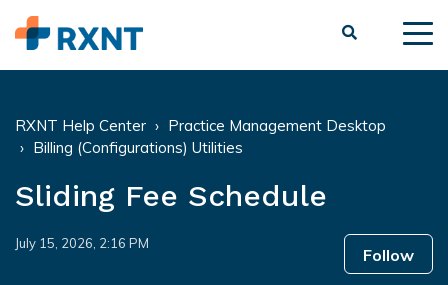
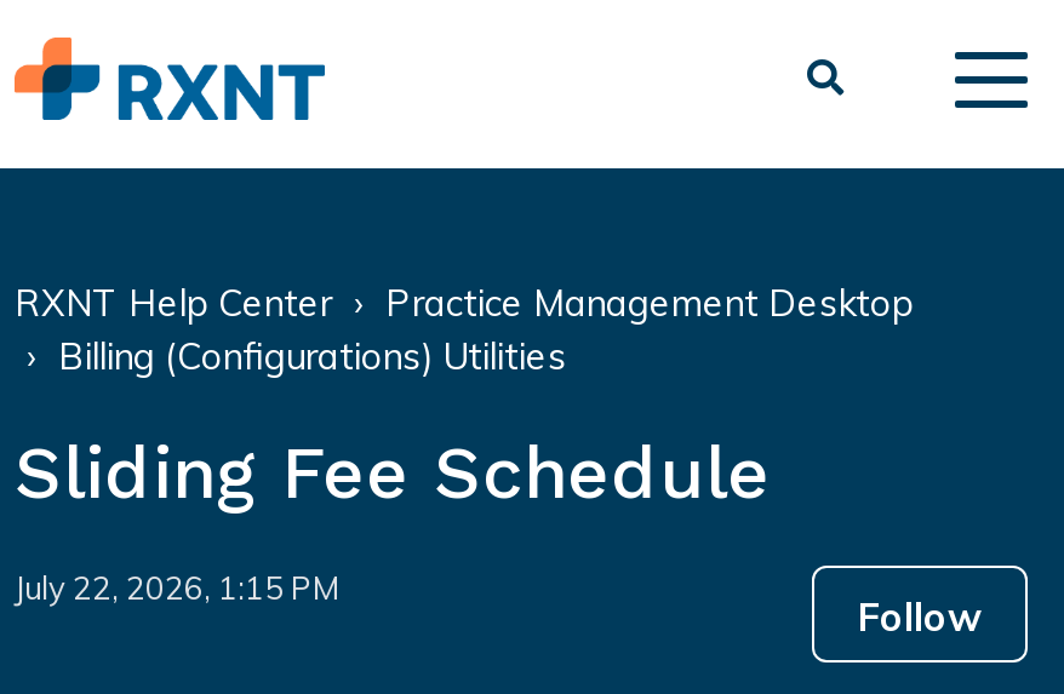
[15,235,149,251] July 15, 2026, 2:16 PM -> [15,569,339,608] July 22, 2026, 1:15 PM

